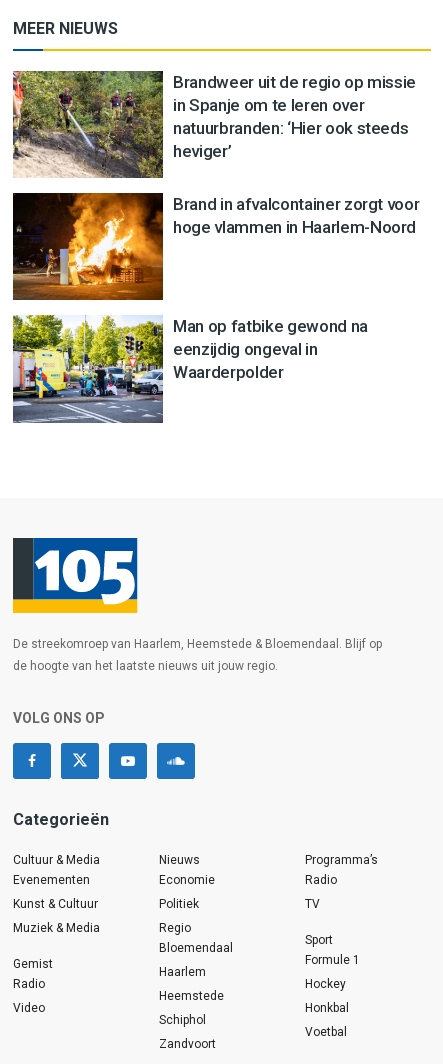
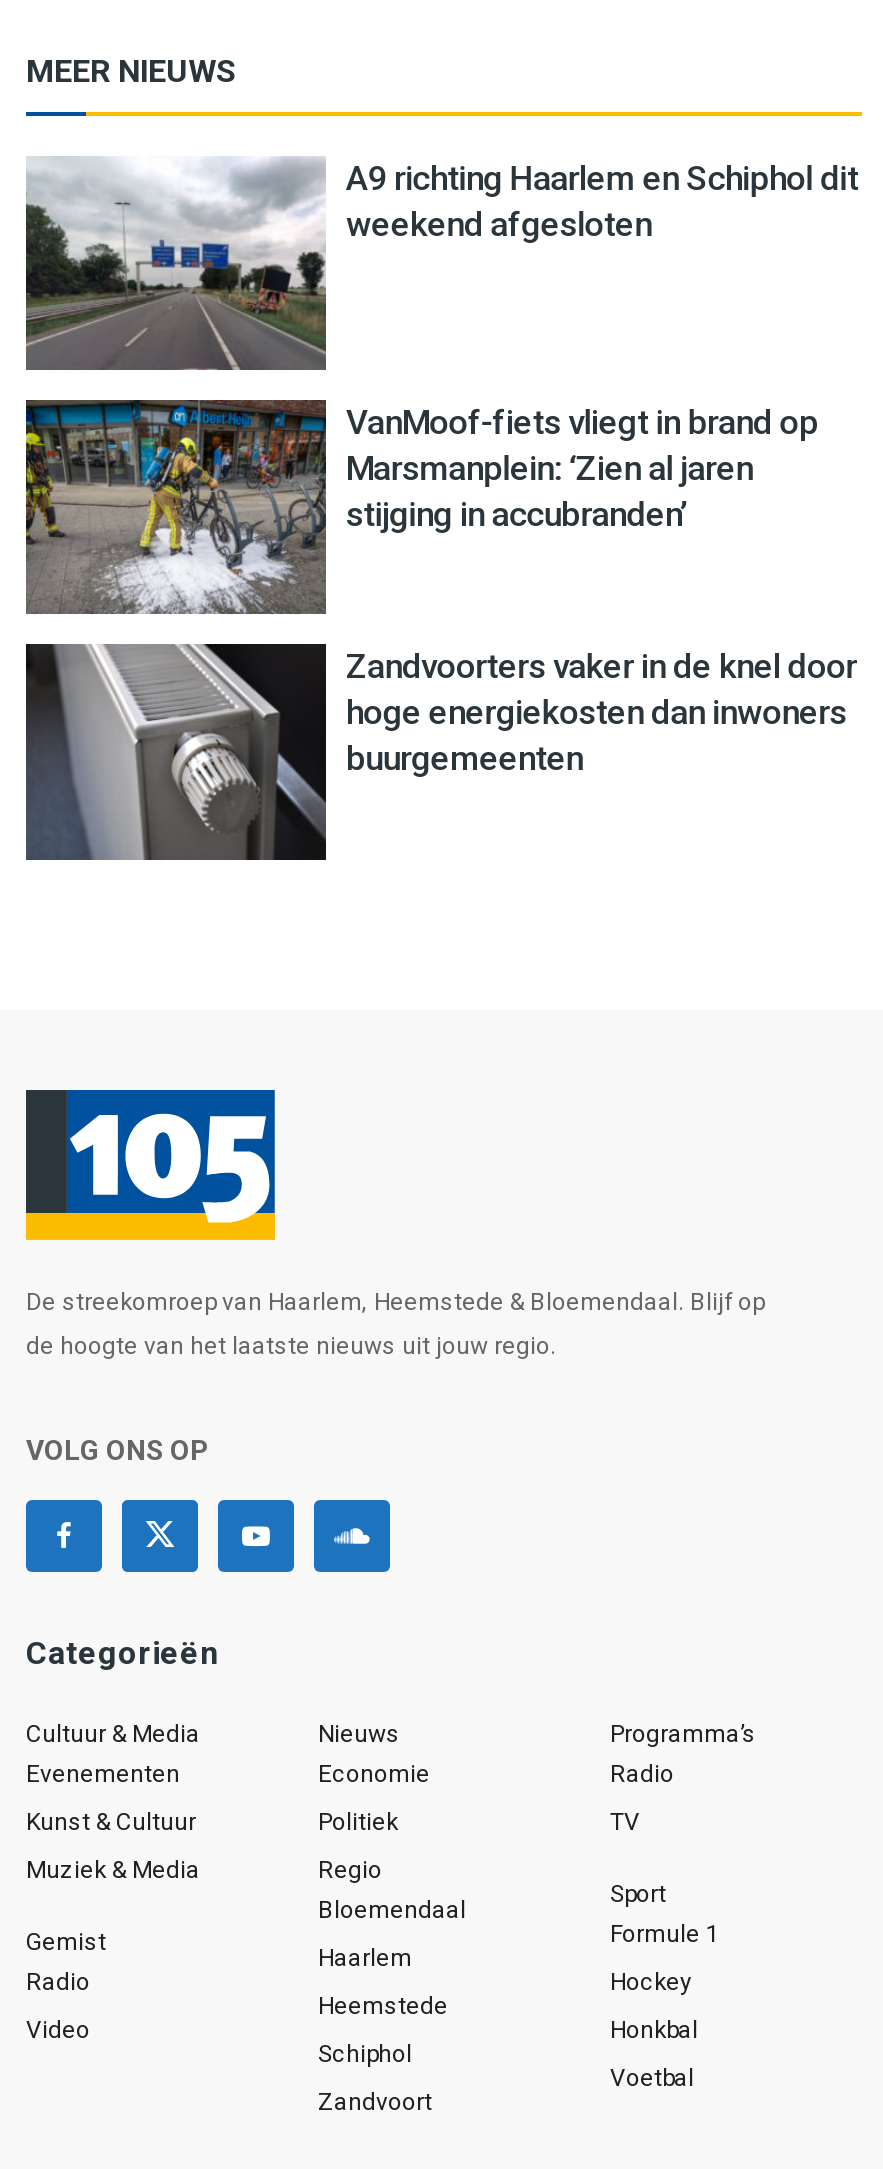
[12,70,416,178] [image] | Brandweer uit de regio op missie | in Spanje om te leren over | natuurbranden: ‘Hier ook steeds | heviger’ -> [24,156,858,372] [image] | A9 richting Haarlem en Schiphol dit | weekend afgesloten
[12,192,419,301] [image] | Brand in afvalcontainer zorgt voor | hoge vlammen in Haarlem-Noord -> [24,398,818,616] [image] | VanMoof-fiets vliegt in brand op | Marsmanplein: ‘Zien al jaren | stijging in accubranden’
[12,314,368,423] [image] | Man op fatbike gewond na | eenzijdig ongeval in | Waarderpolder -> [24,642,857,860] [image] | Zandvoorters vaker in de knel door | hoge energiekosten dan inwoners | buurgemeenten

